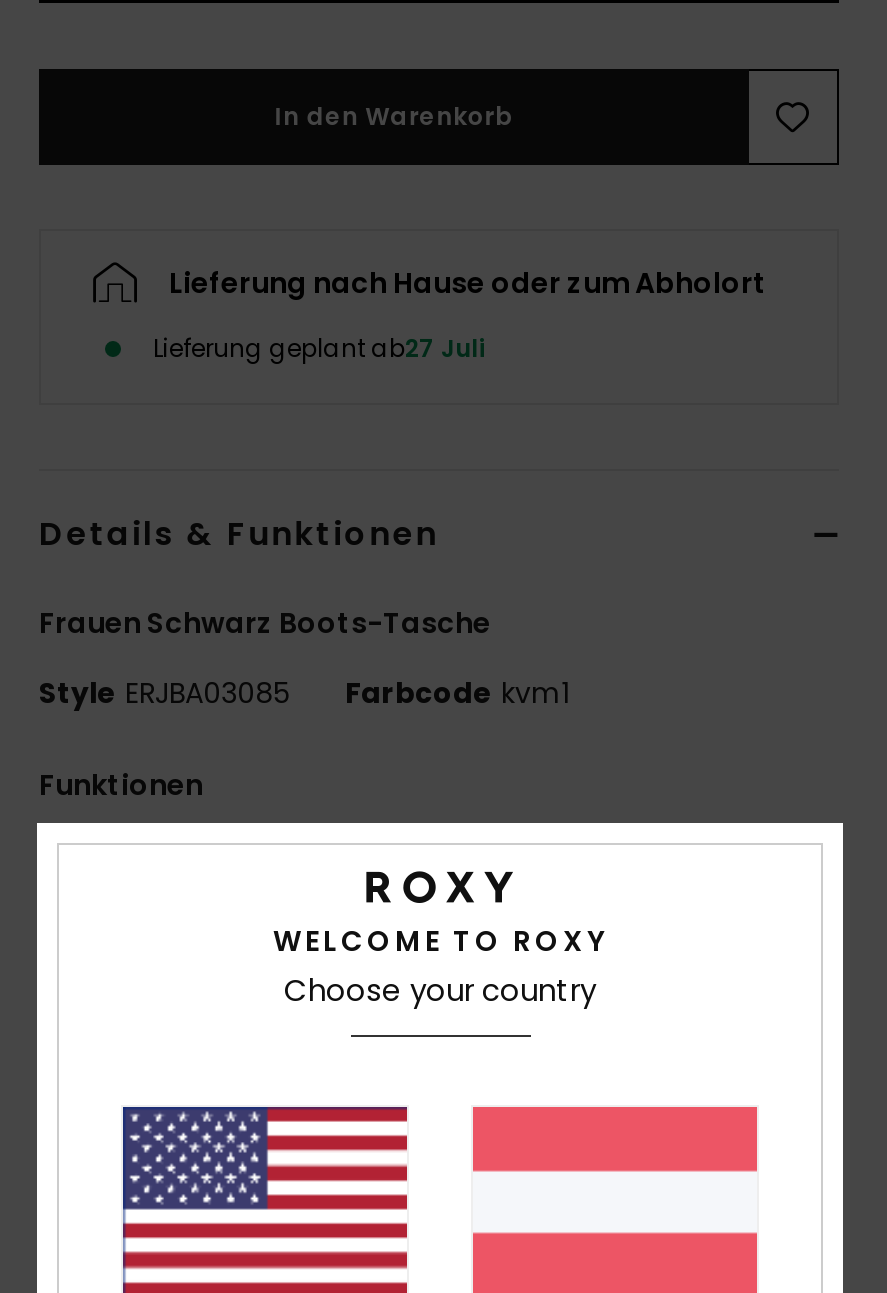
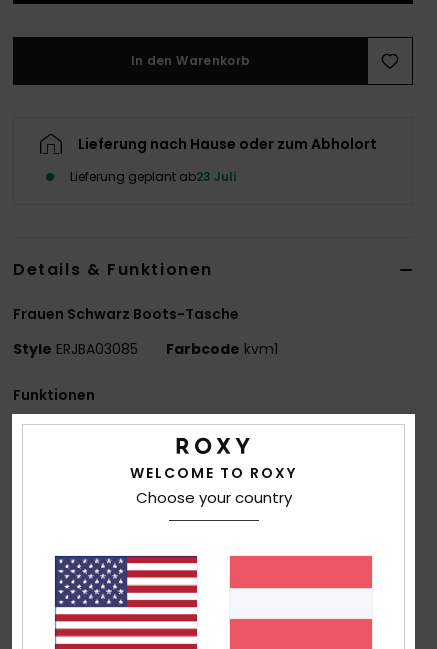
[153,331,485,365] Lieferung geplant ab27 Juli -> [70,168,236,185] Lieferung geplant ab23 Juli

